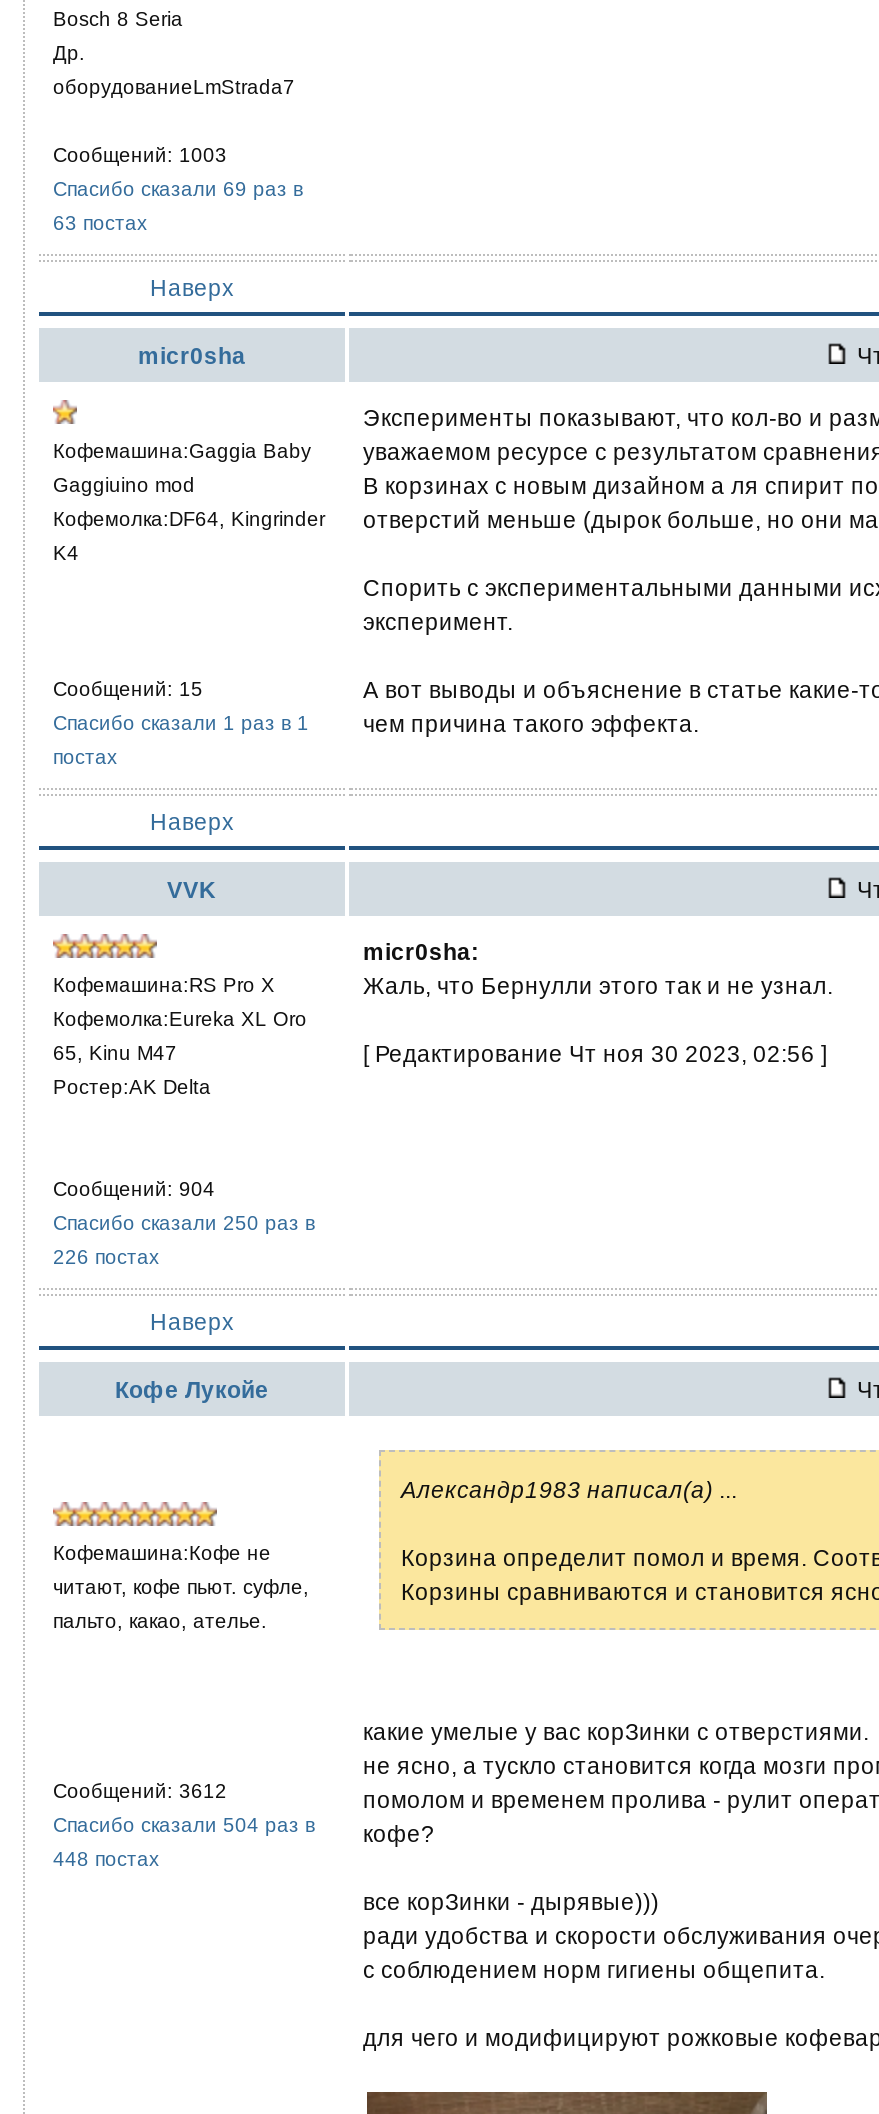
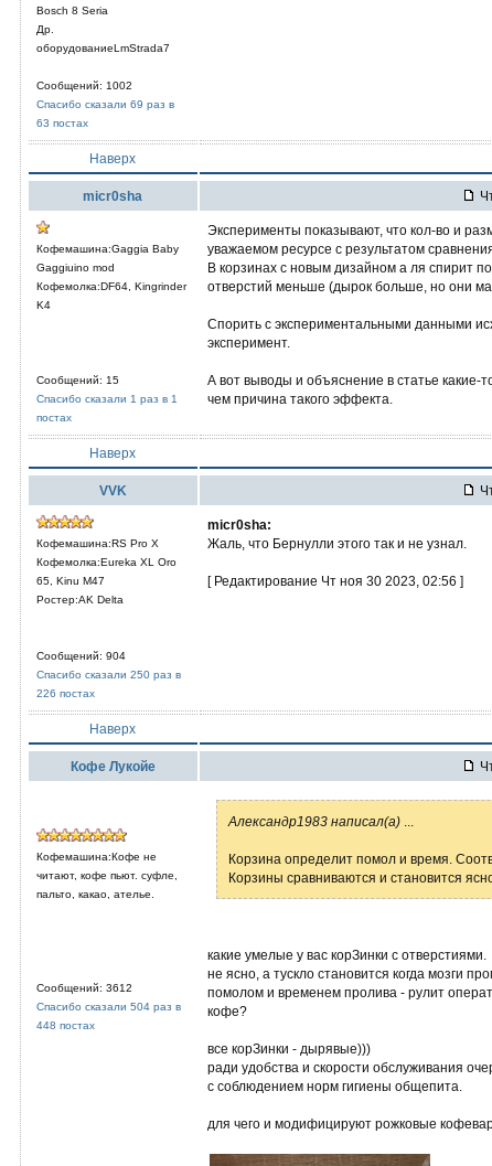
[53,144,227,166] Сообщений: 1003 -> [36,79,132,92] Сообщений: 1002

